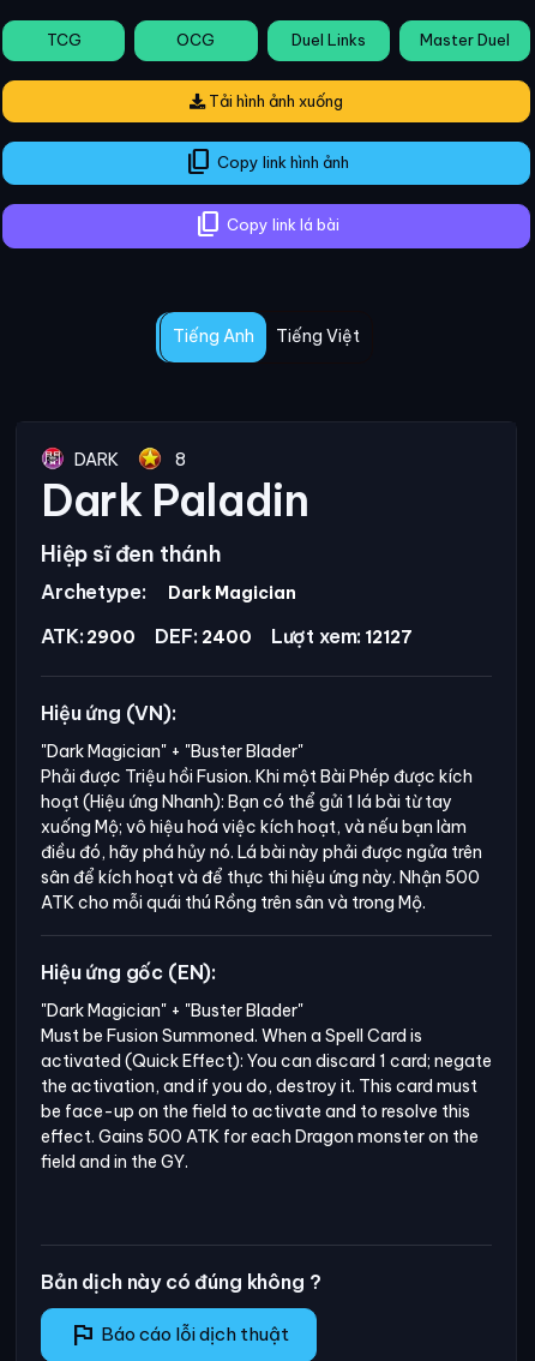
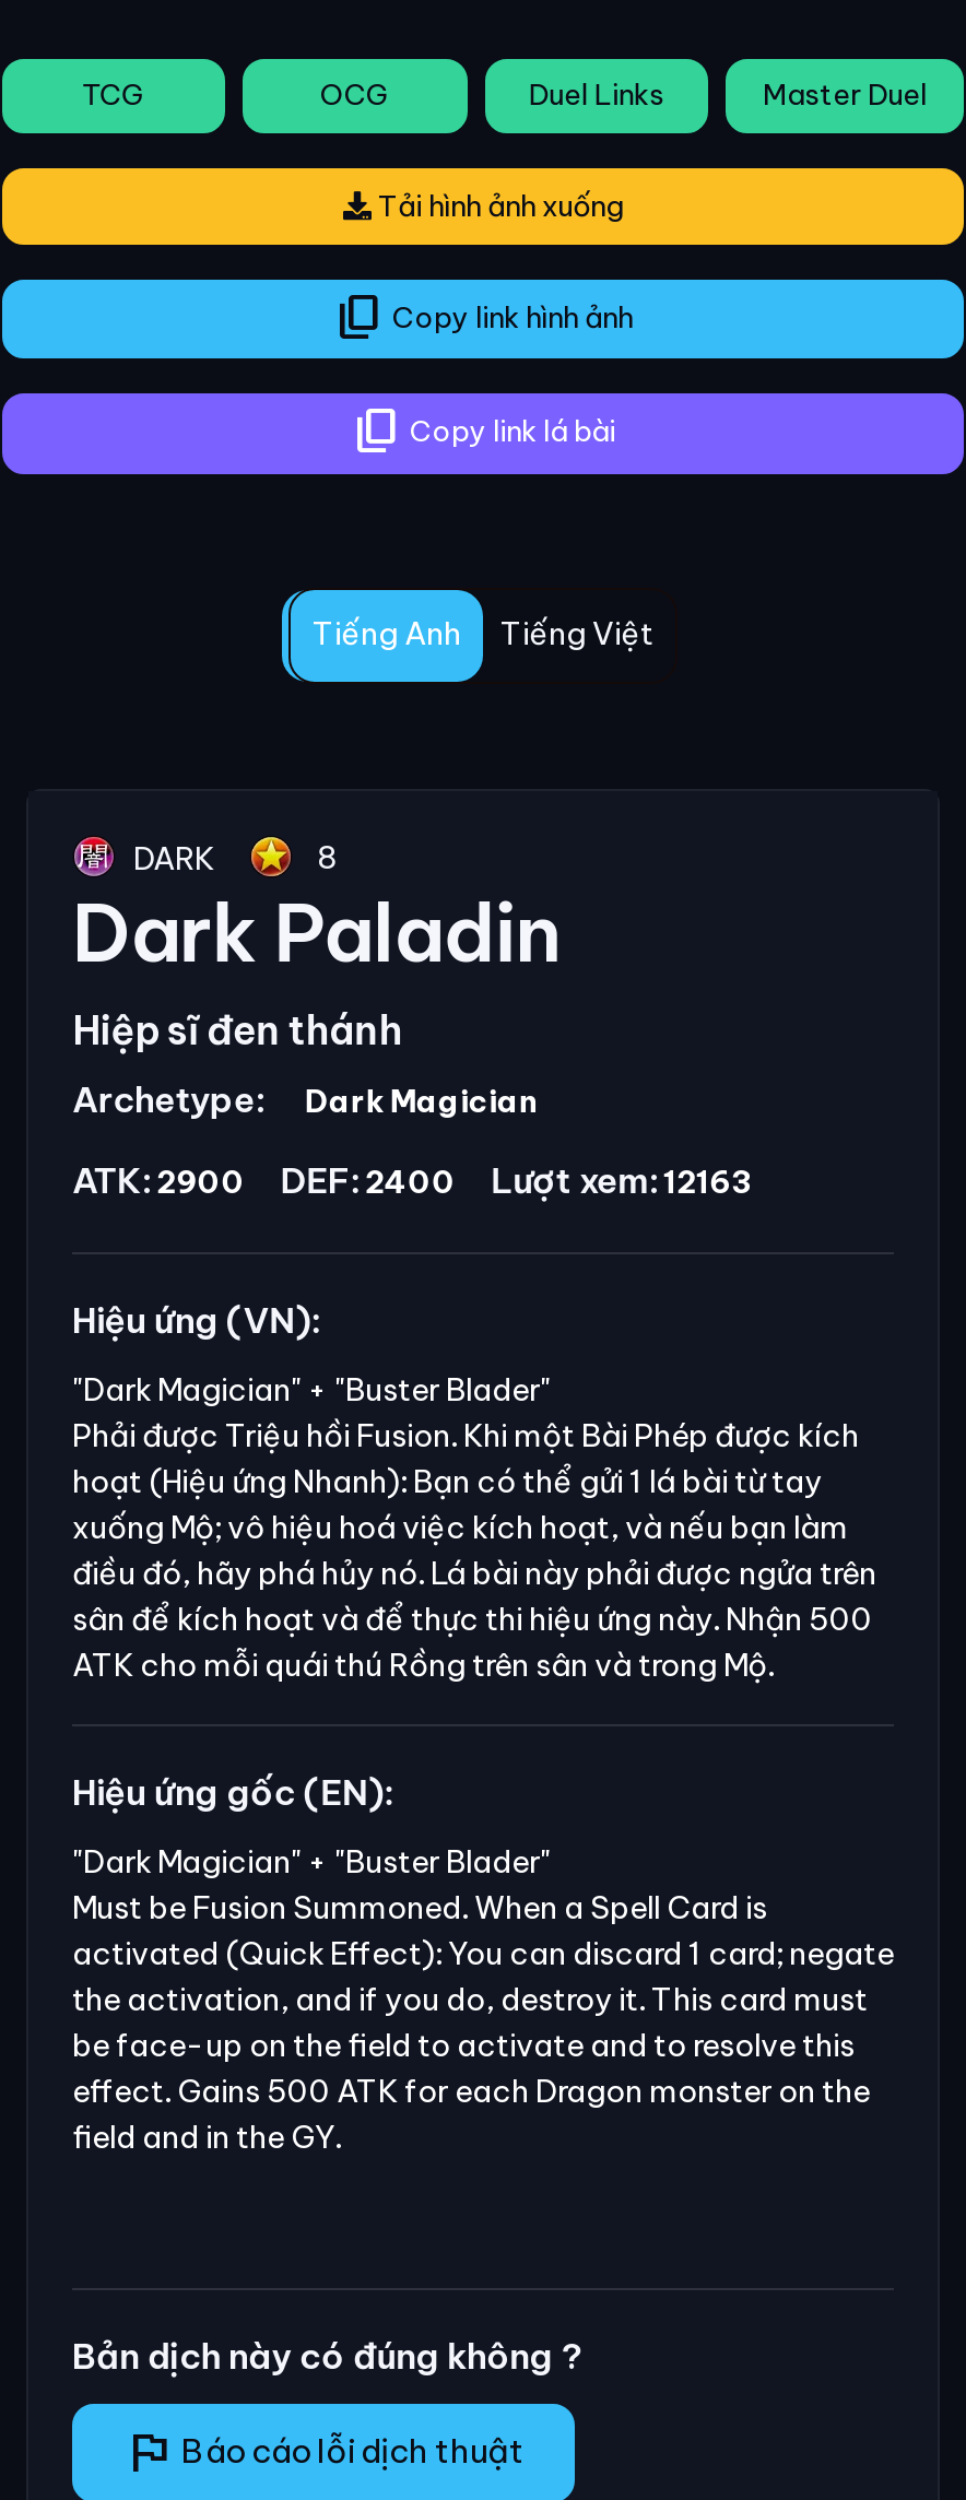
[41,624,413,648] ATK: 2900 DEF: 2400 Lượt xem: 12127 -> [72,1158,750,1202] ATK: 2900 DEF: 2400 Lượt xem: 12163

